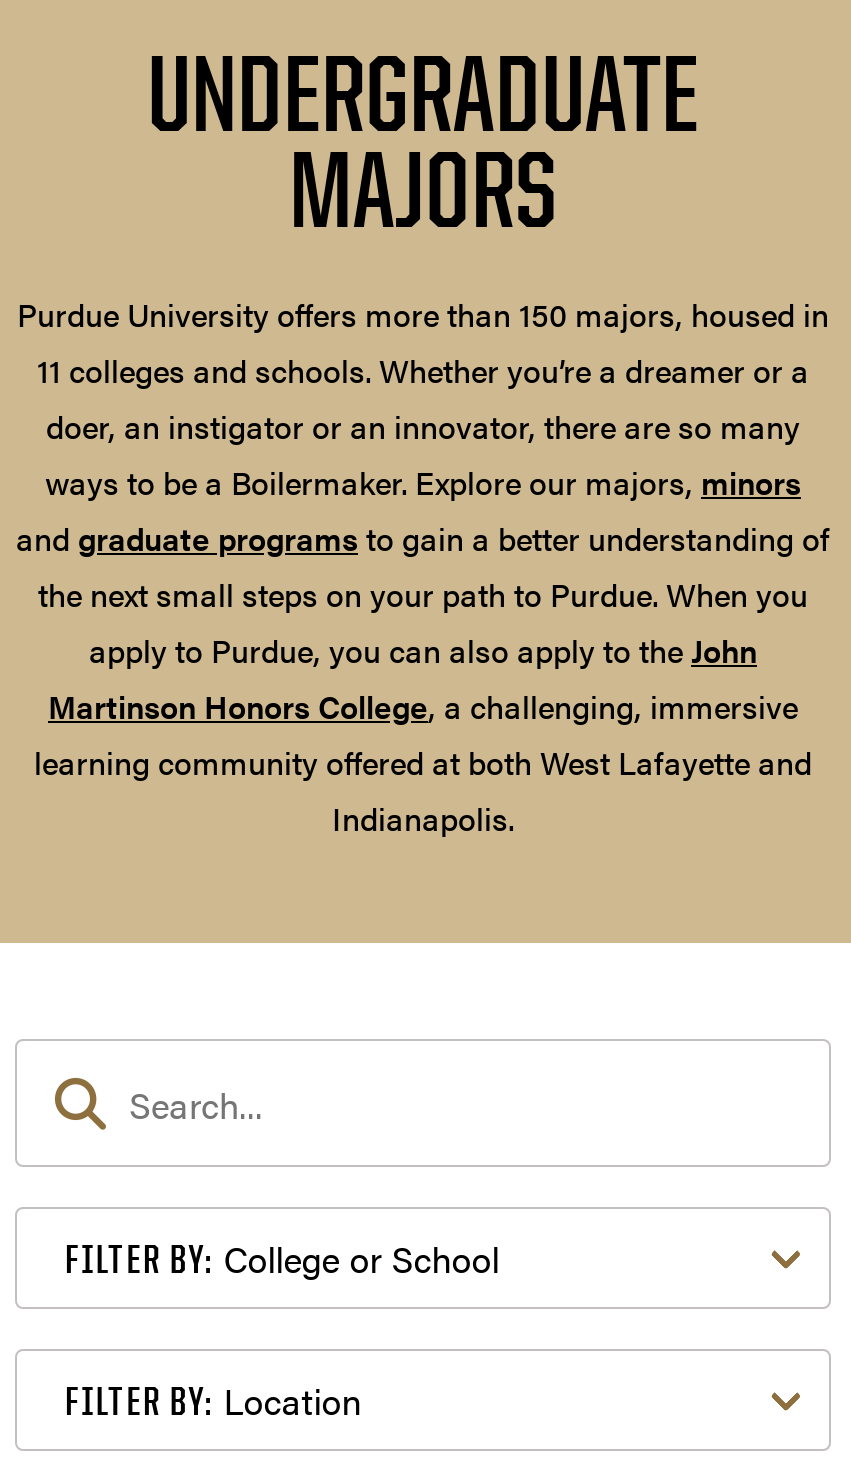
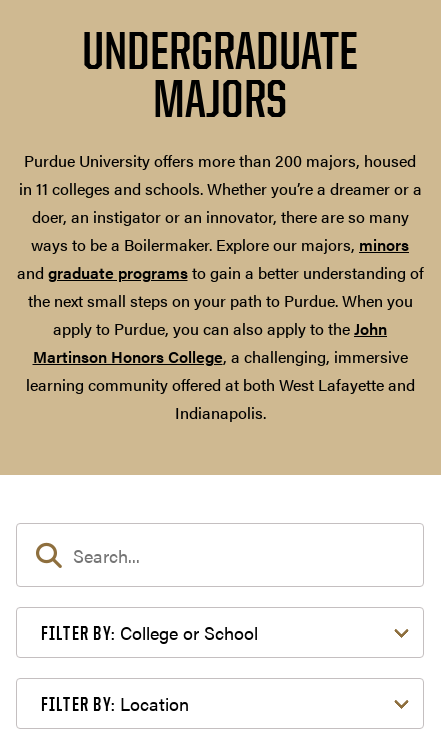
[17,291,829,393] Purdue University offers more than 150 majors, housed in | 11 colleges and schools. Whether you’re a dreamer or a -> [18,149,421,200] Purdue University offers more than 200 majors, housed | in 11 colleges and schools. Whether you’re a dreamer or a

